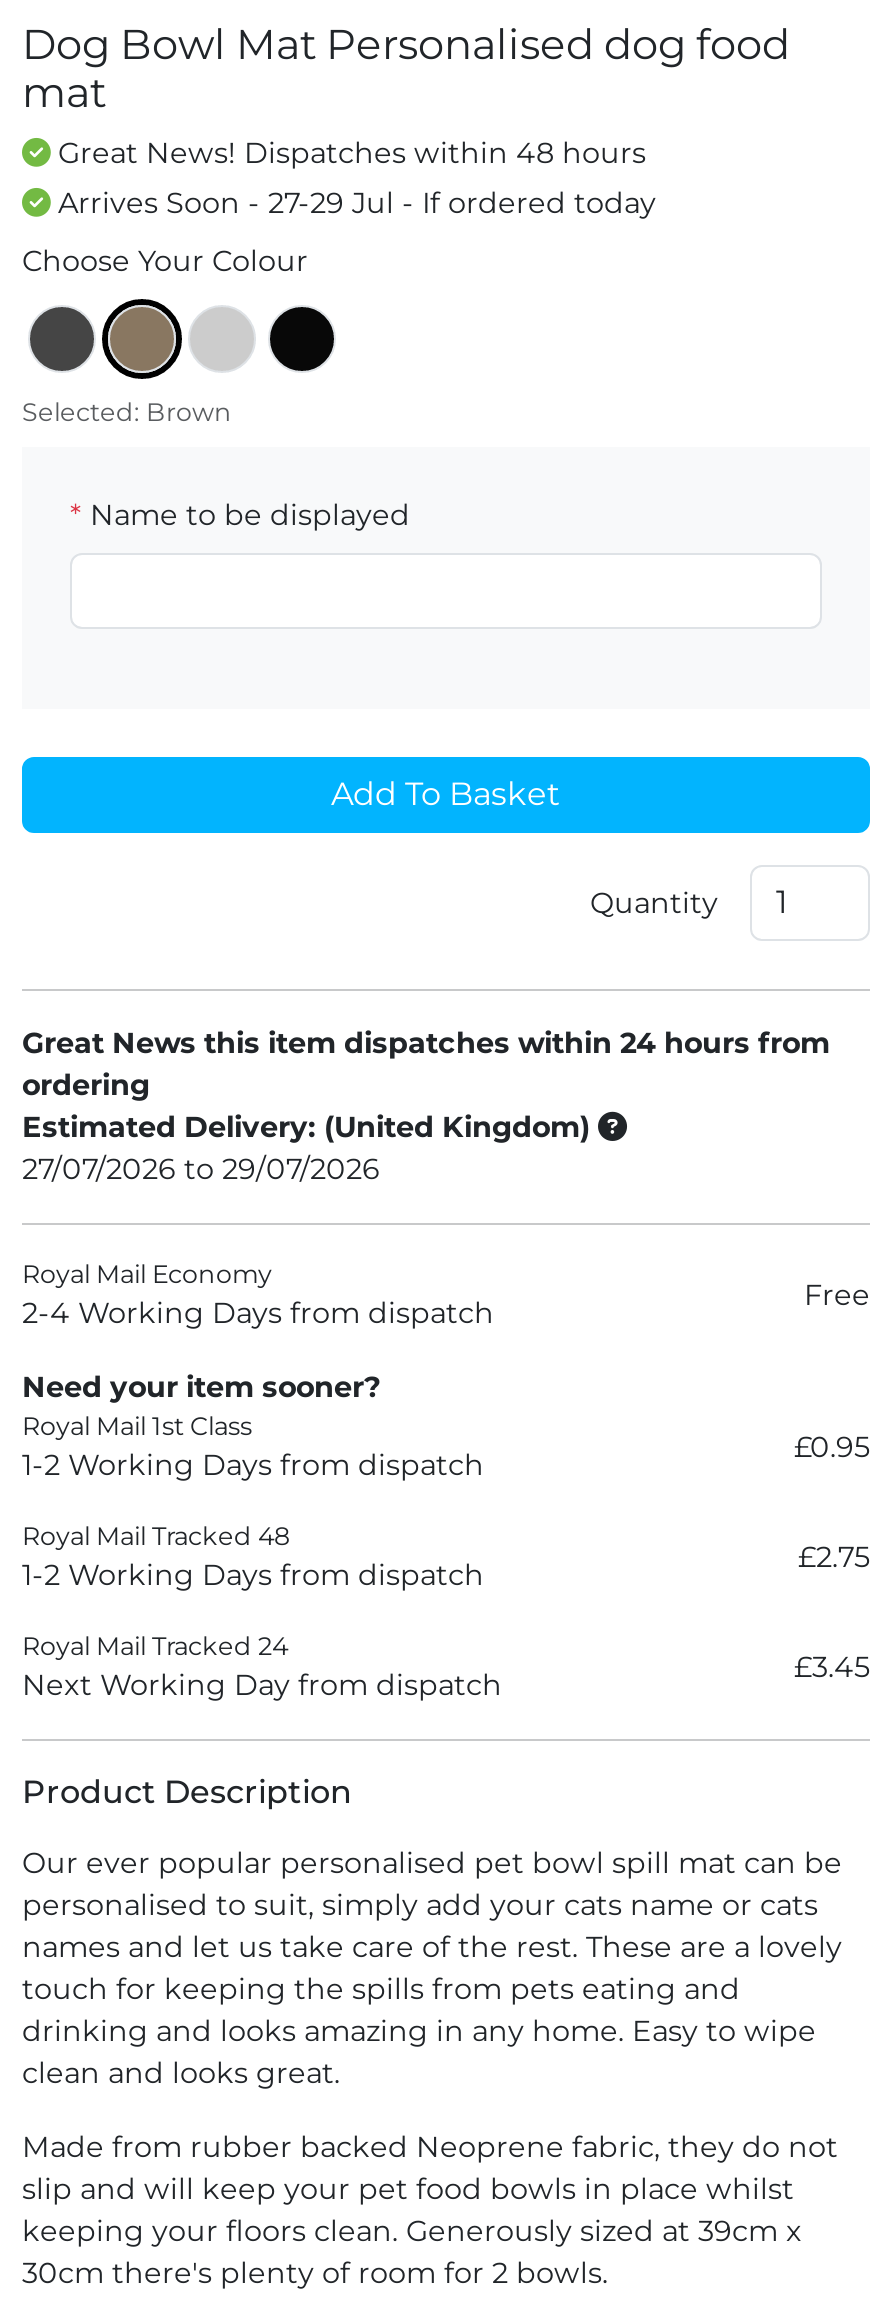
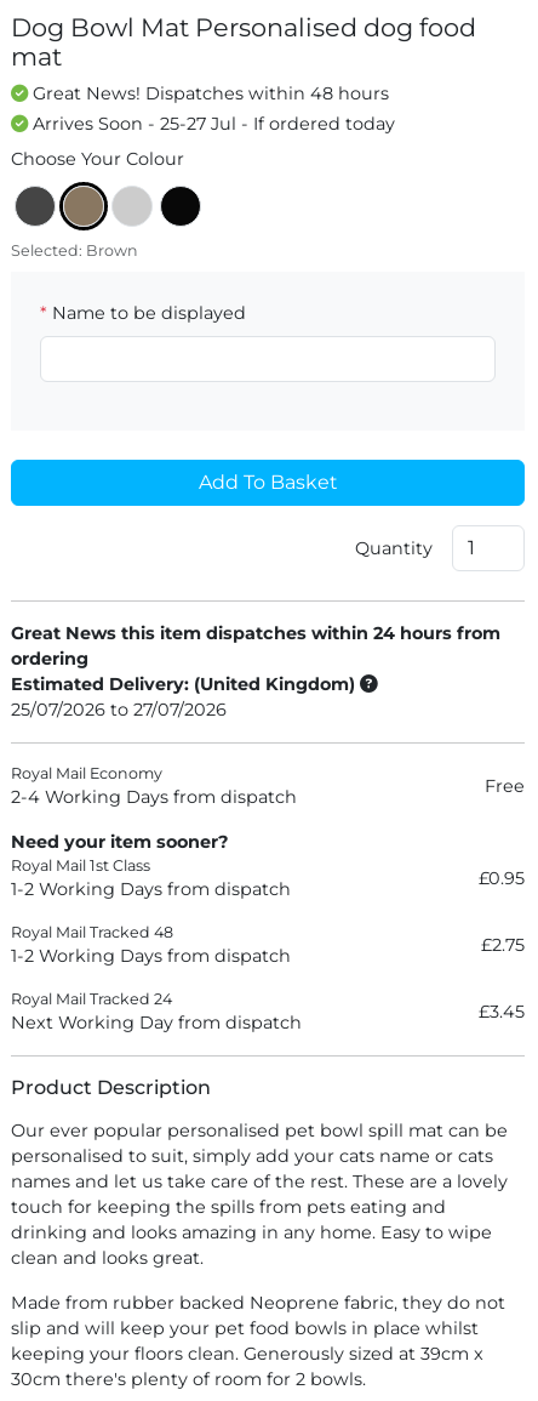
[50,185,656,221] Arrives Soon - 27-29 Jul - If ordered today -> [28,113,395,135] Arrives Soon - 25-27 Jul - If ordered today
[22,1151,380,1187] 27/07/2026 to 29/07/2026 -> [11,699,227,721] 25/07/2026 to 27/07/2026

